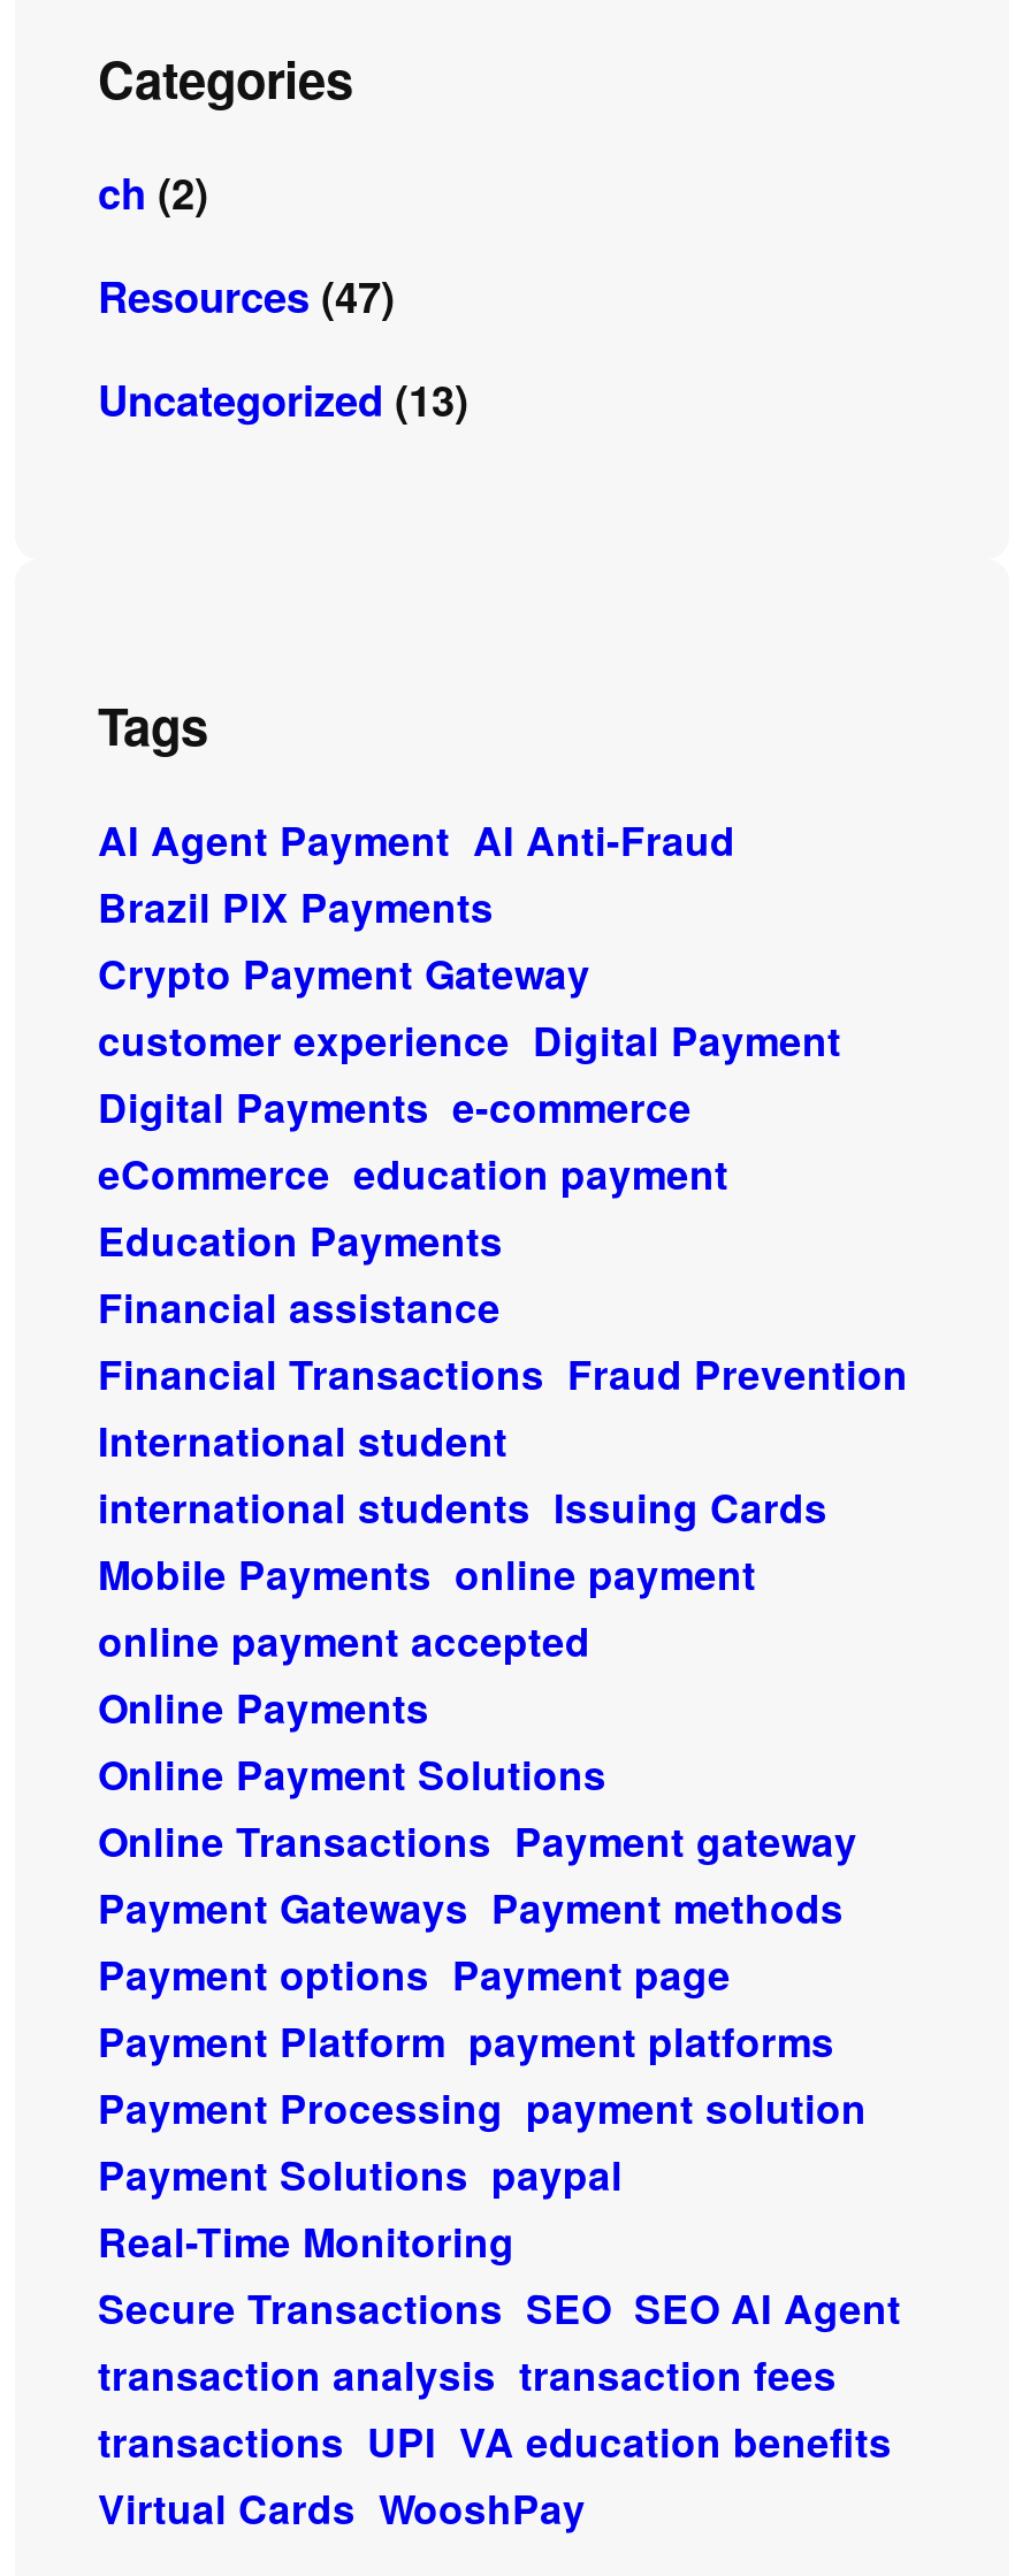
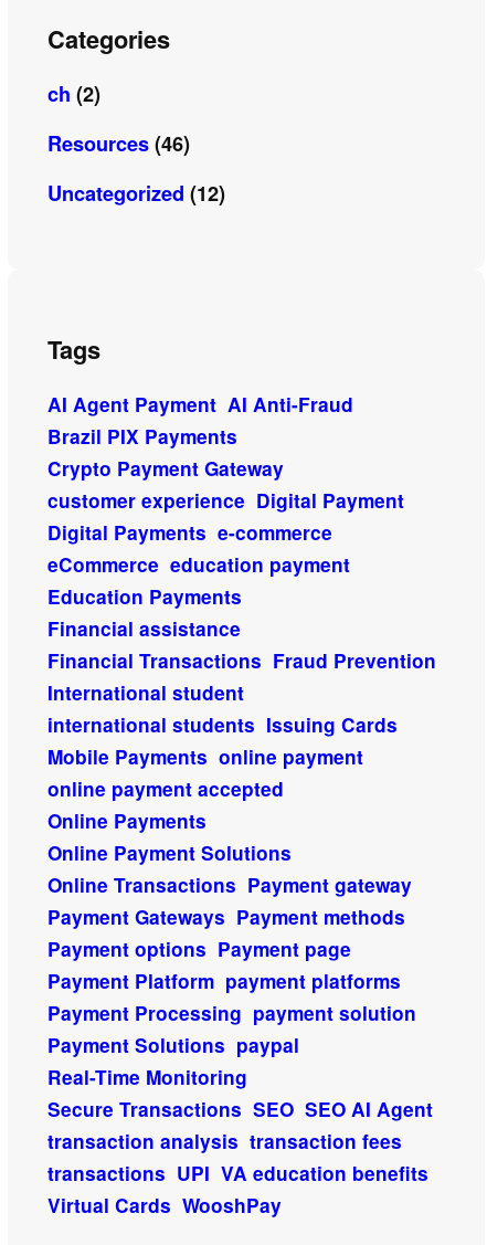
[98,267,395,327] Resources (47) -> [47,129,190,158] Resources (46)
[98,371,468,431] Uncategorized (13) -> [47,179,225,208] Uncategorized (12)

